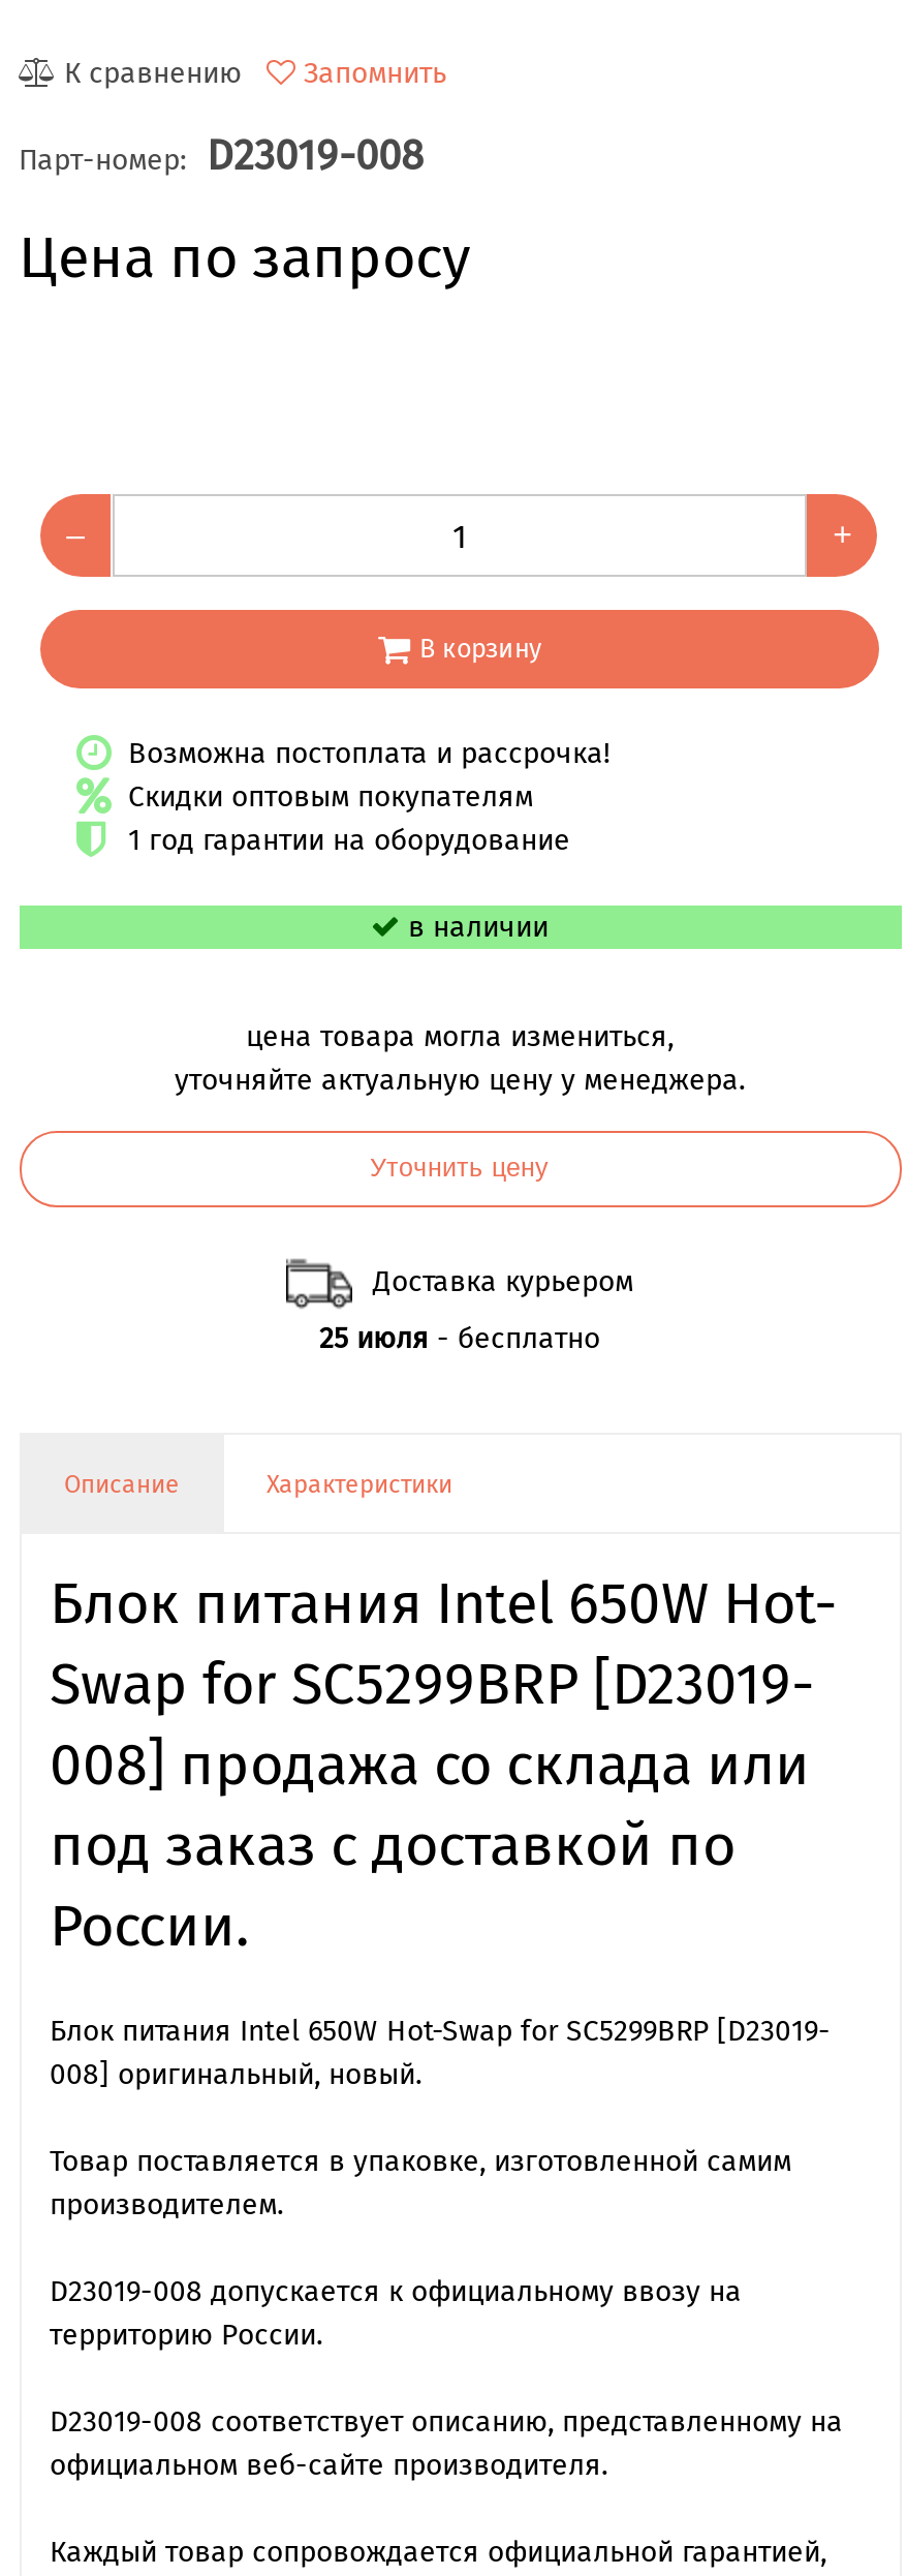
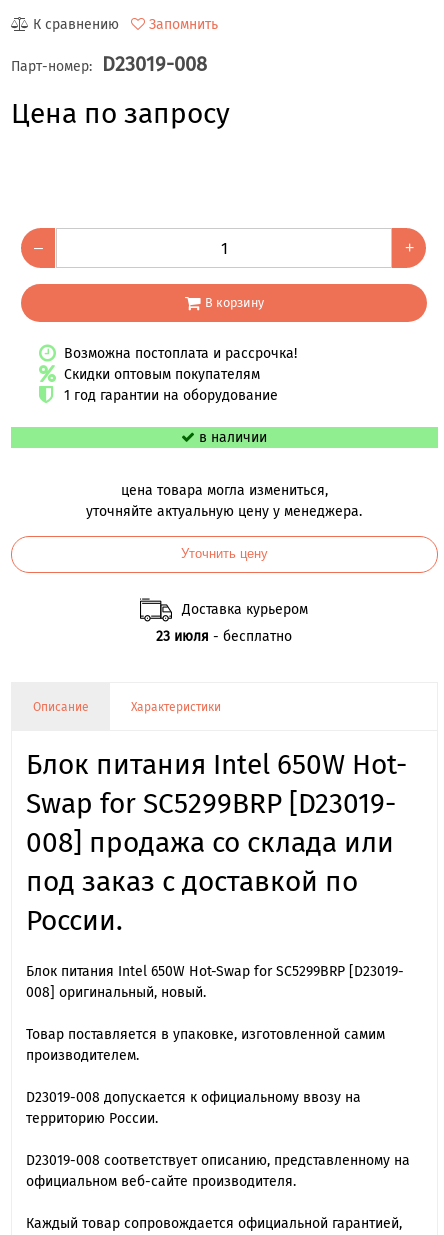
[319,1321,600,1356] 25 июля - бесплатно -> [156,628,292,645] 23 июля - бесплатно

